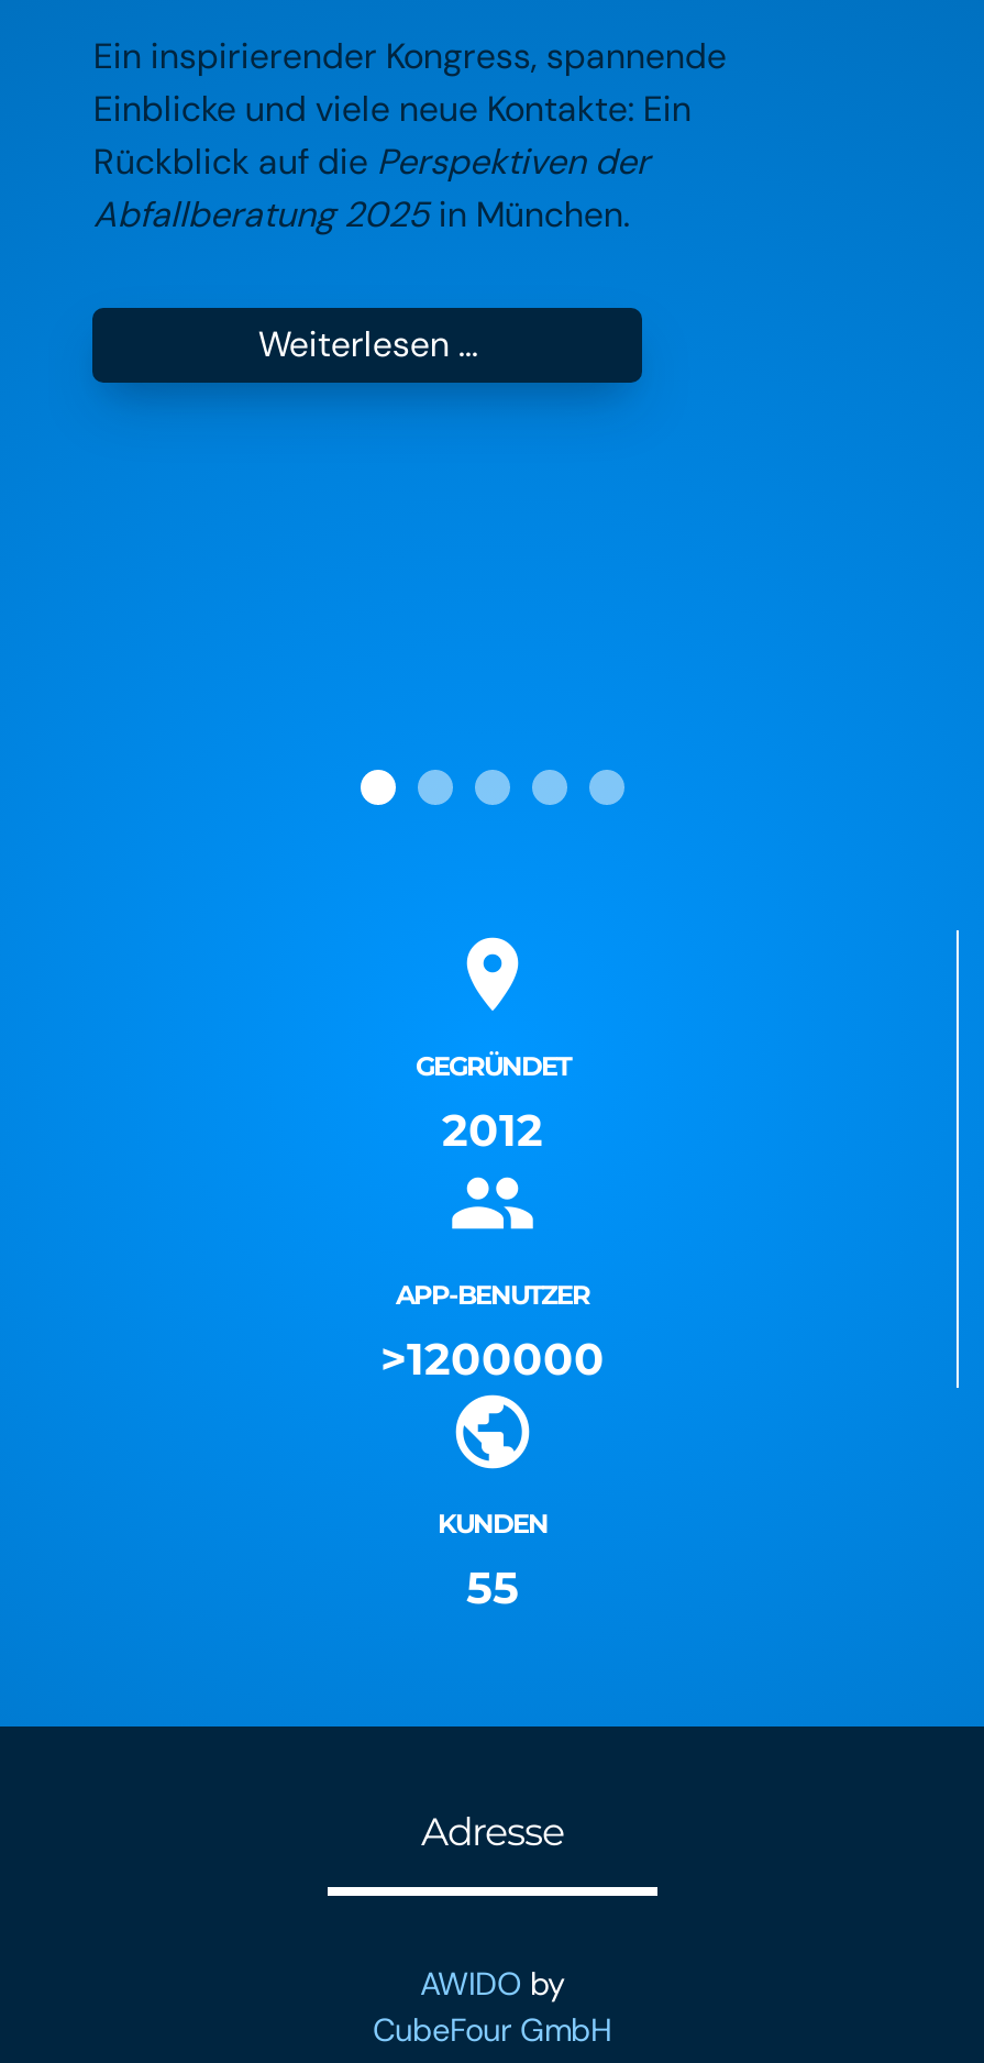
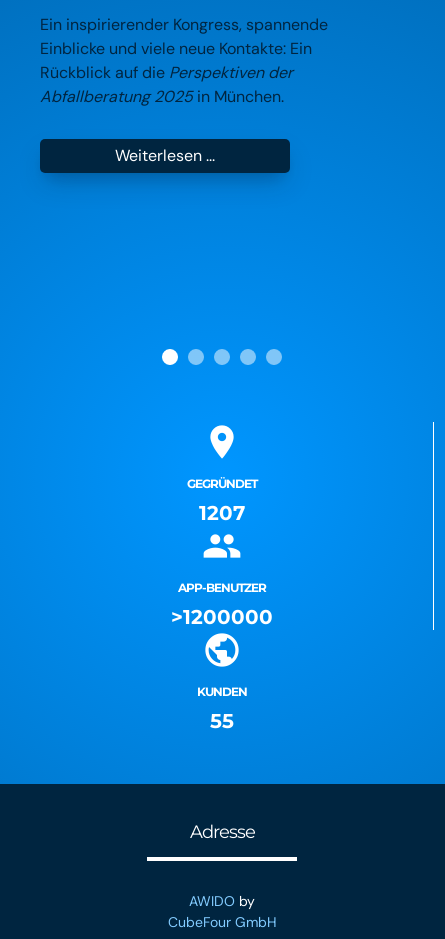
[442,1104,543,1157] 2012 -> [199,501,245,525] 1207

